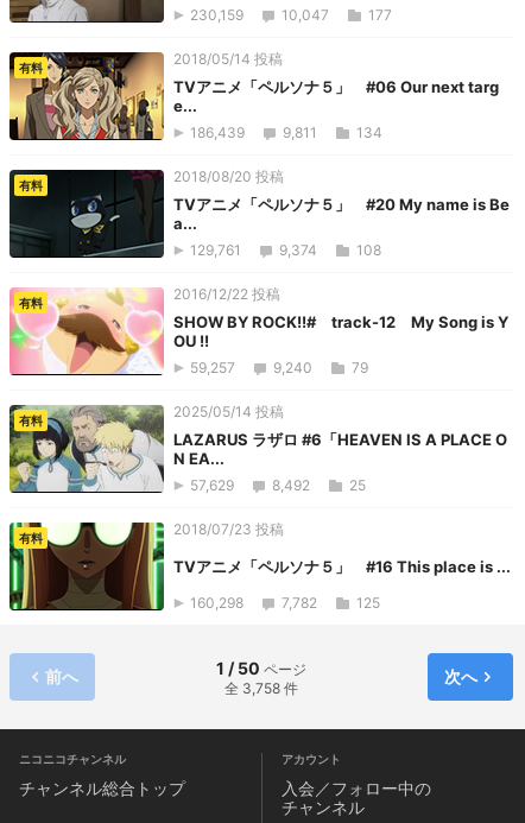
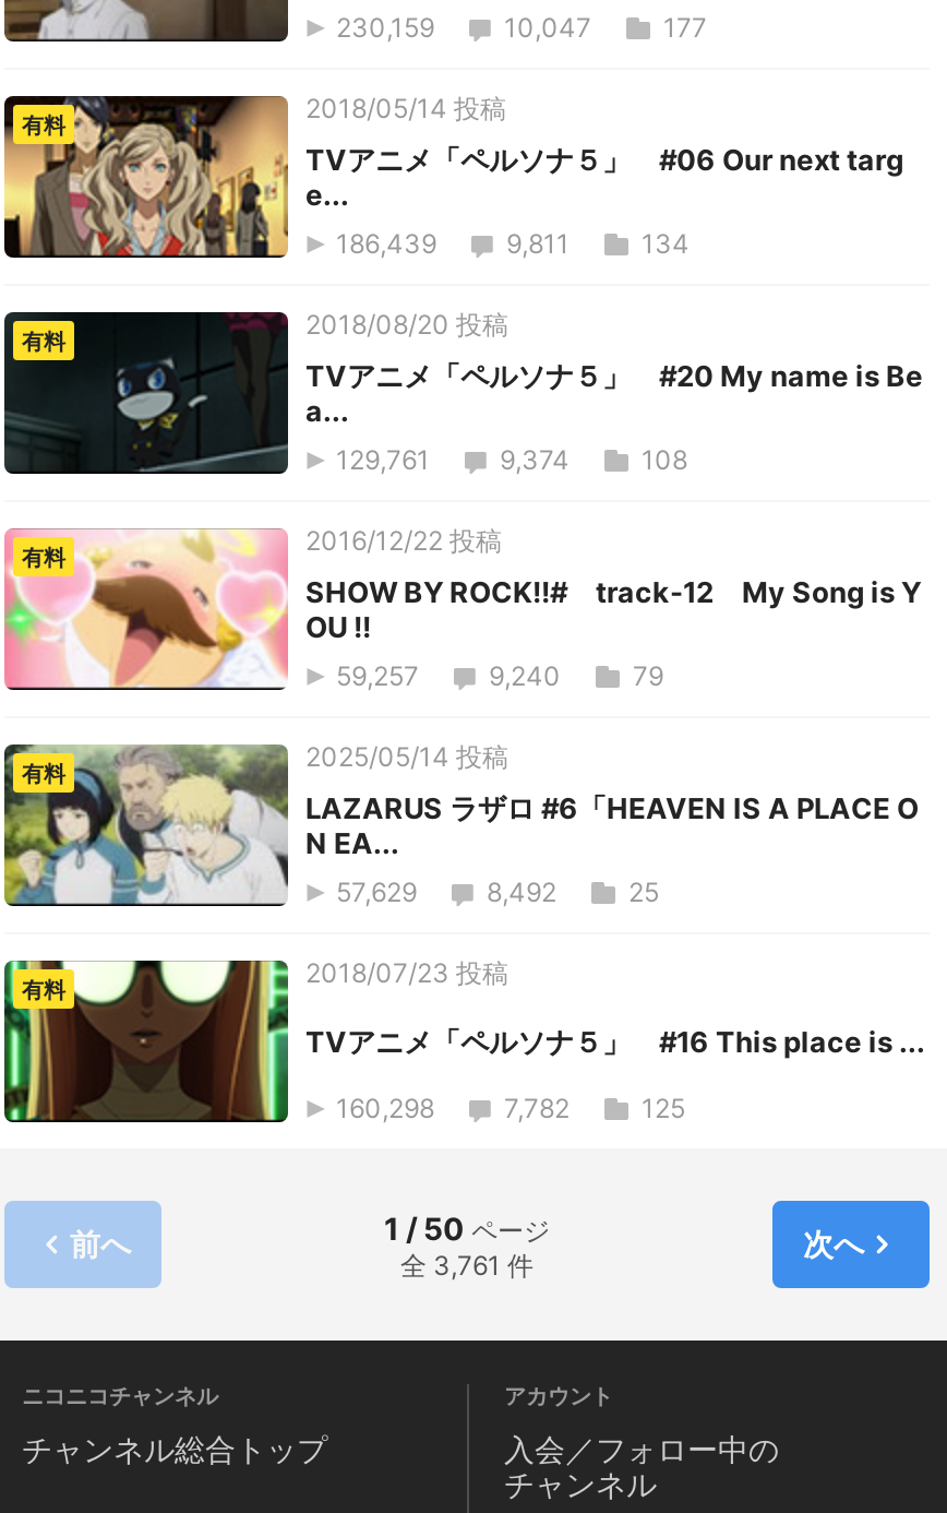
[224,679,298,697] 全 3,758 件 -> [400,1248,534,1280] 全 3,761 件

